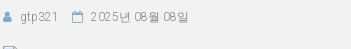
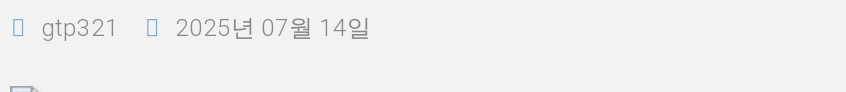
[91,10,189,24] 2025년 08월 08일 -> [175,14,371,42] 2025년 07월 14일

